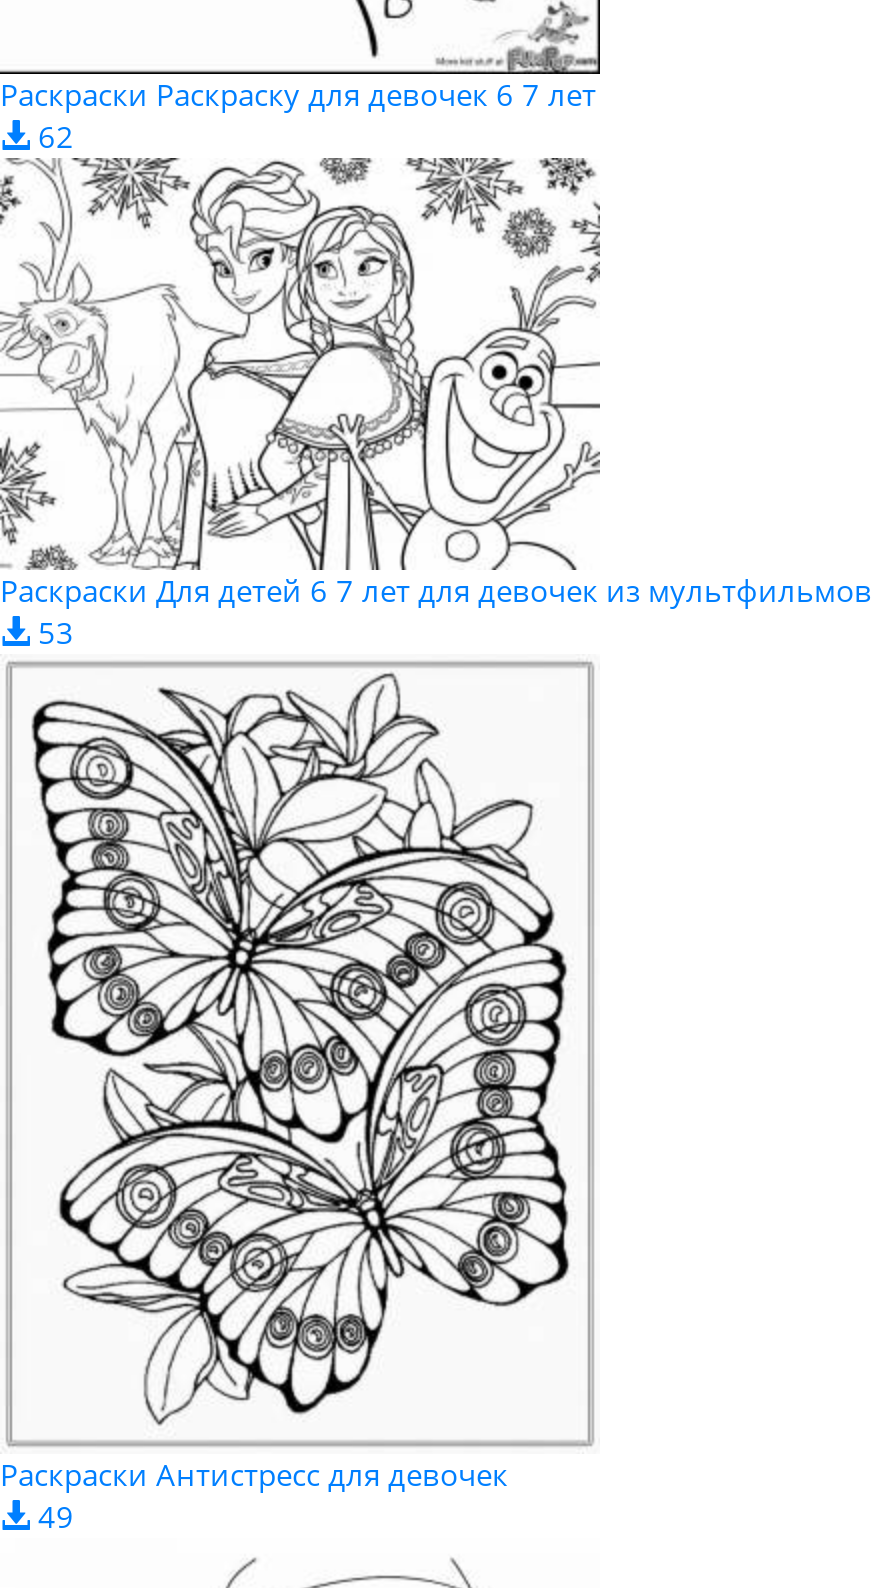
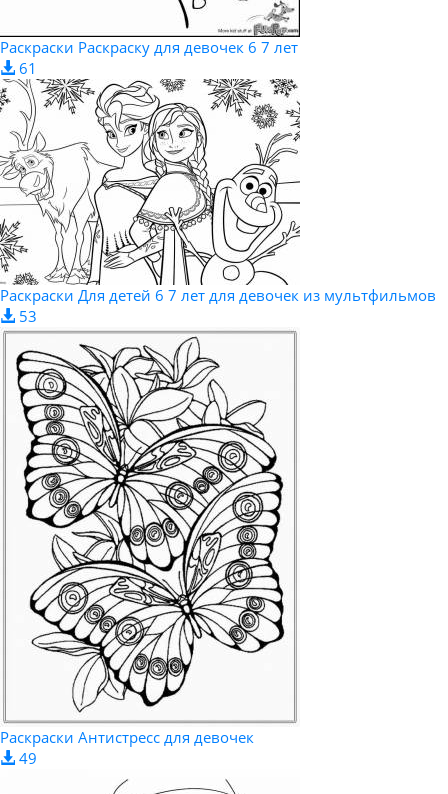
[38,116,74,156] 62 -> [19,58,37,78] 61

